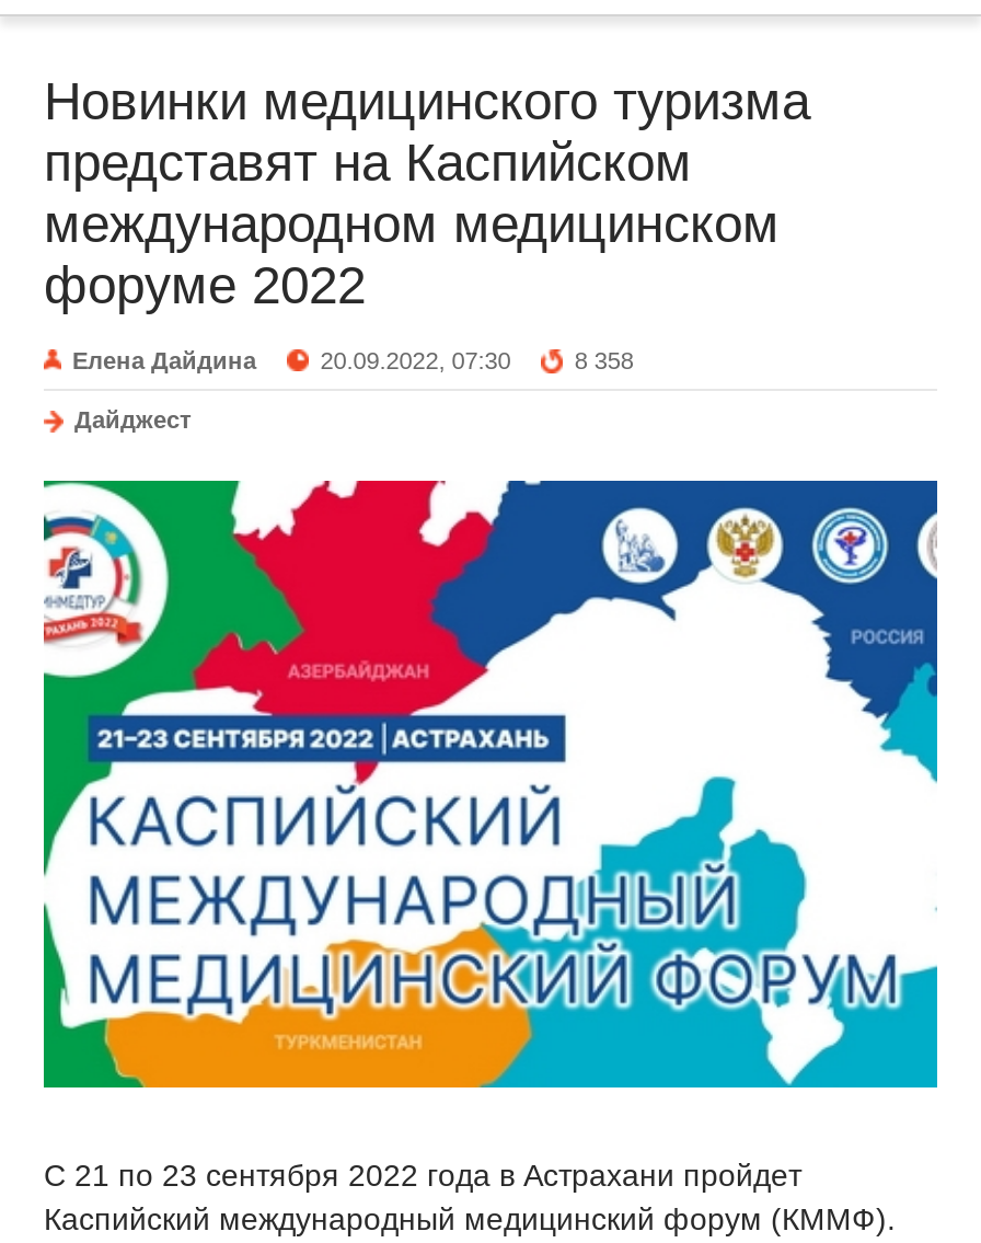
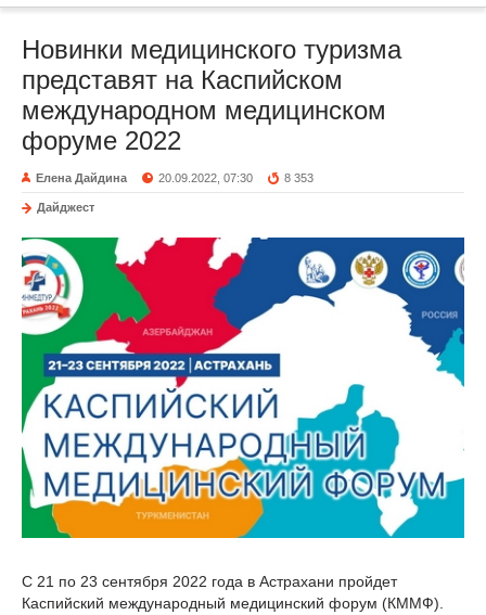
[575,348,634,374] 8 358 -> [285,172,314,185] 8 353

